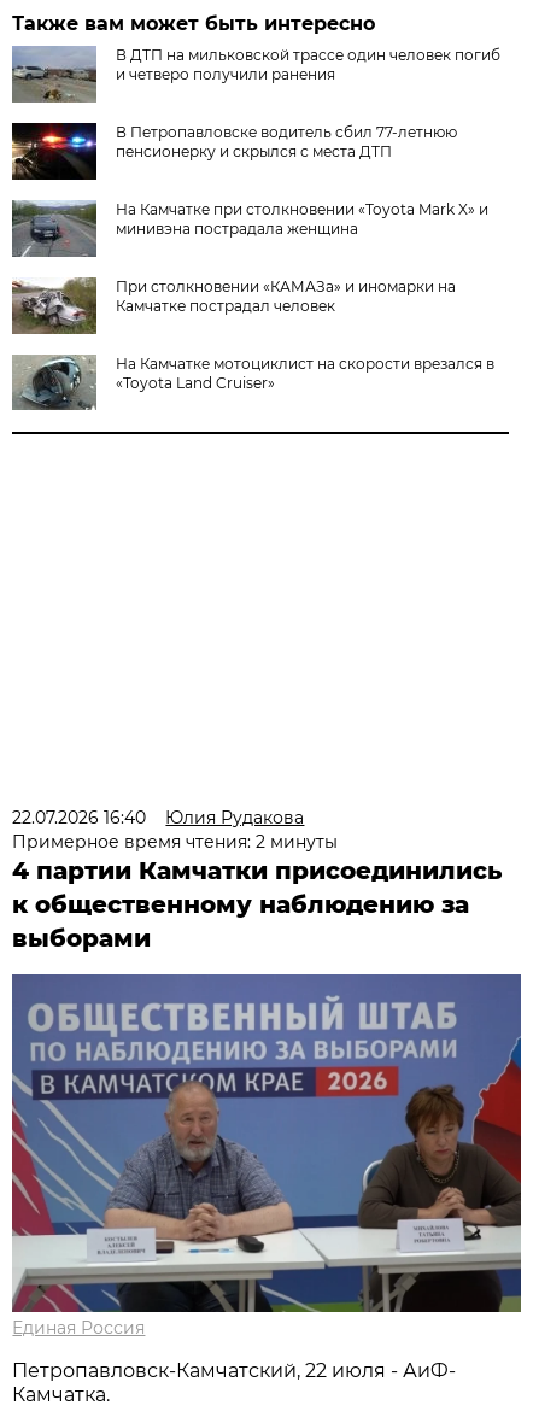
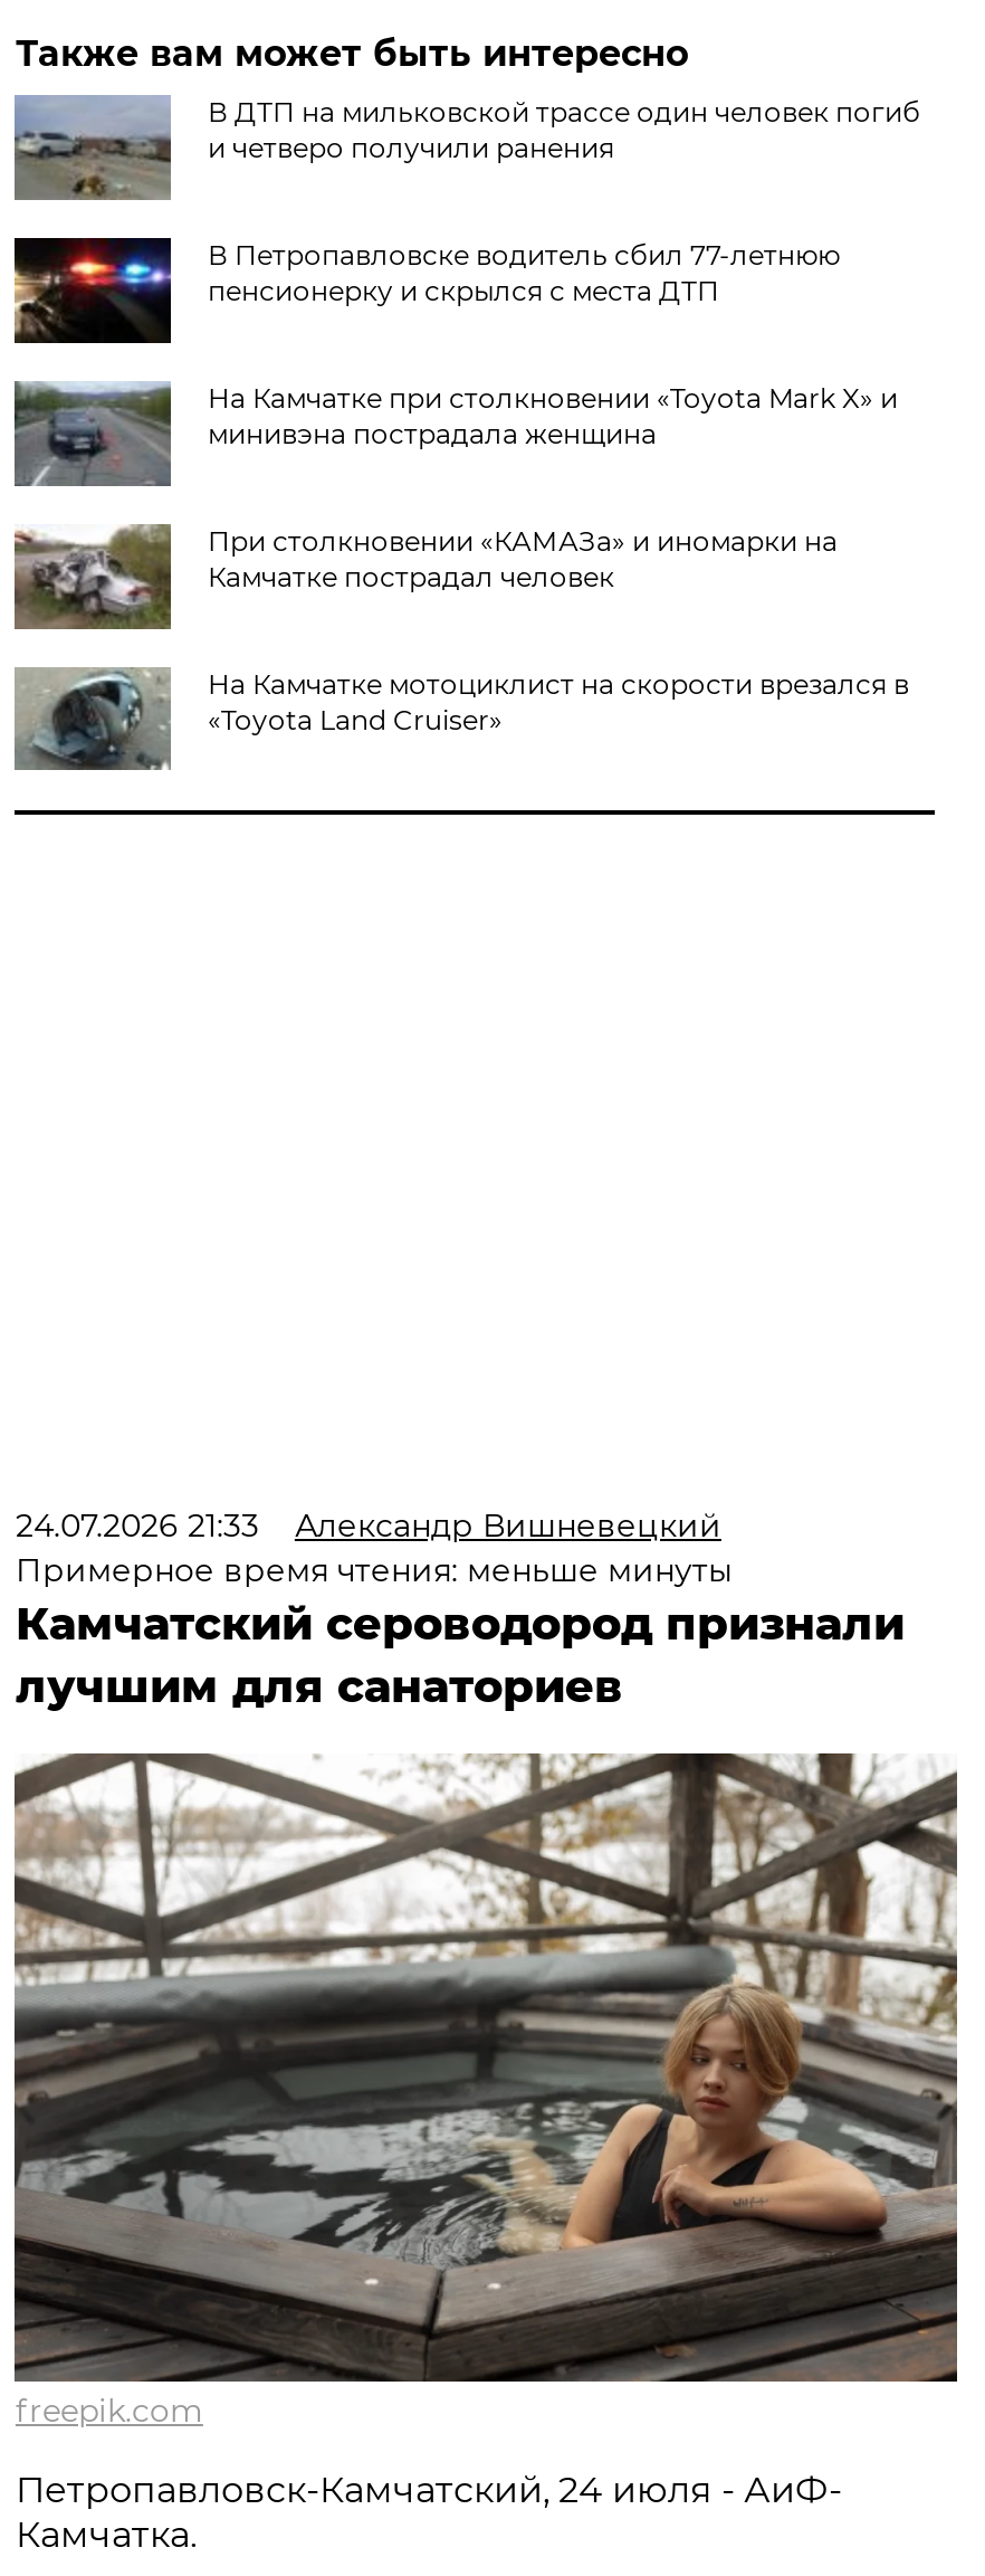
[13,807,502,953] 22.07.2026 16:40 | Юлия Рудакова | Примерное время чтения: 2 минуты | 4 партии Камчатки присоединились | к общественному наблюдению за | выборами -> [15,1506,904,1714] 24.07.2026 21:33 | Александр Вишневецкий | Примерное время чтения: меньше минуты | Камчатский сероводород признали | лучшим для санаториев
[11,973,522,1339] [image] | Единая Россия -> [12,1751,959,2431] [image] | freepik.com
[13,1359,456,1382] Петропавловск-Камчатский, 22 июля - АиФ- -> [15,2469,842,2512] Петропавловск-Камчатский, 24 июля - АиФ-

